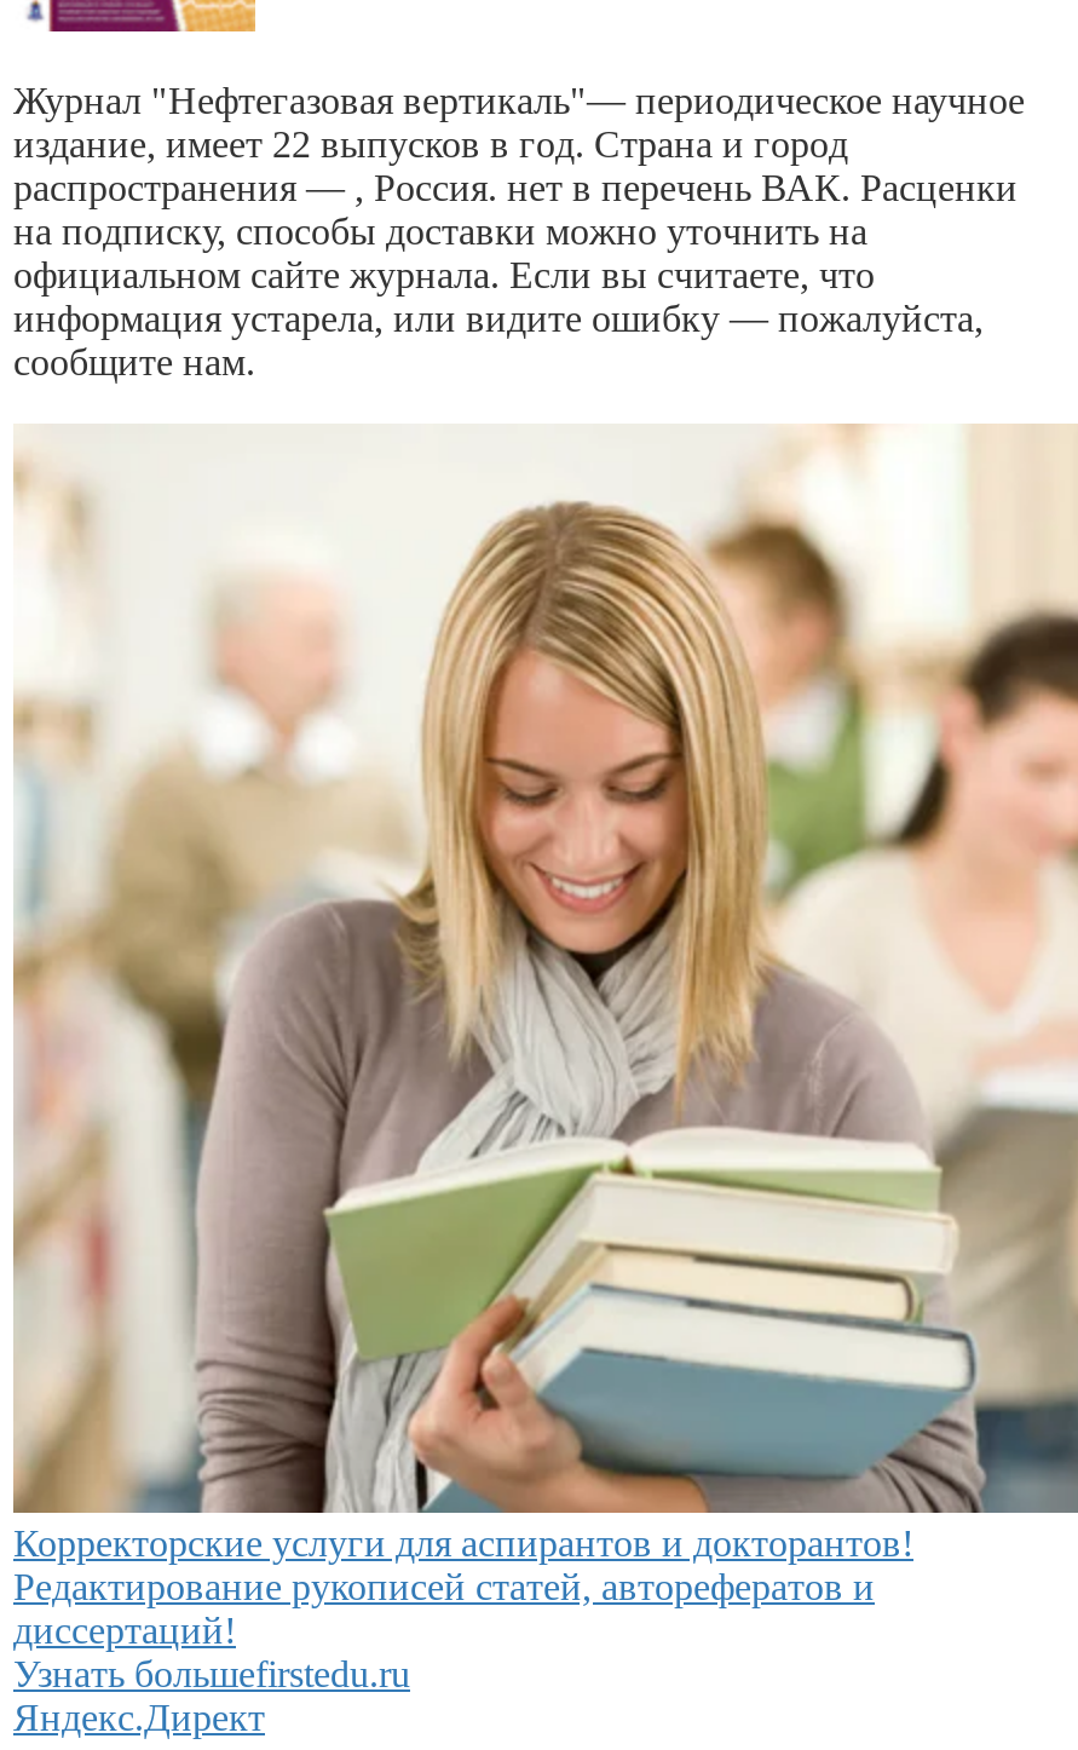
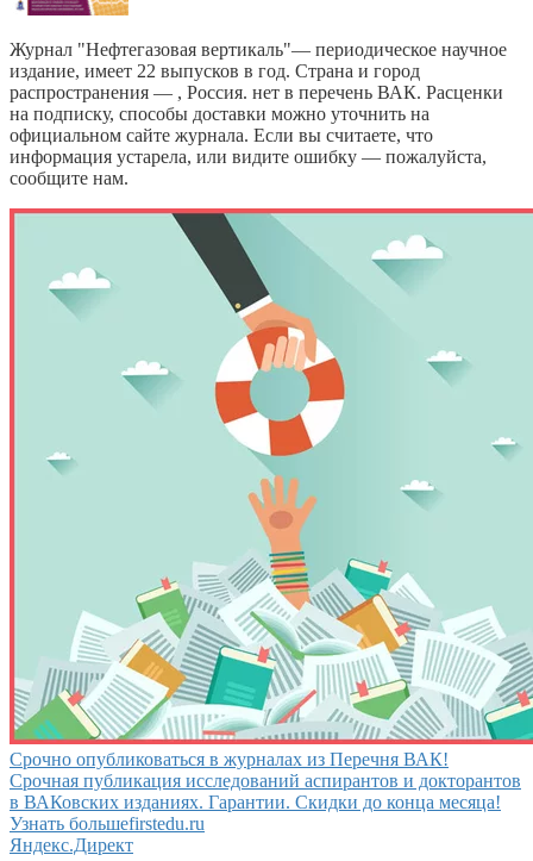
[11,424,1071,1650] [image] | Корректорские услуги для аспирантов и докторантов! | Редактирование рукописей статей, авторефератов и | диссертаций! -> [8,207,529,812] [image] | Срочно опубликоваться в журналах из Перечня ВАК! | Срочная публикация исследований аспирантов и докторантов | в ВАКовских изданиях. Гарантии. Скидки до конца месяца!

